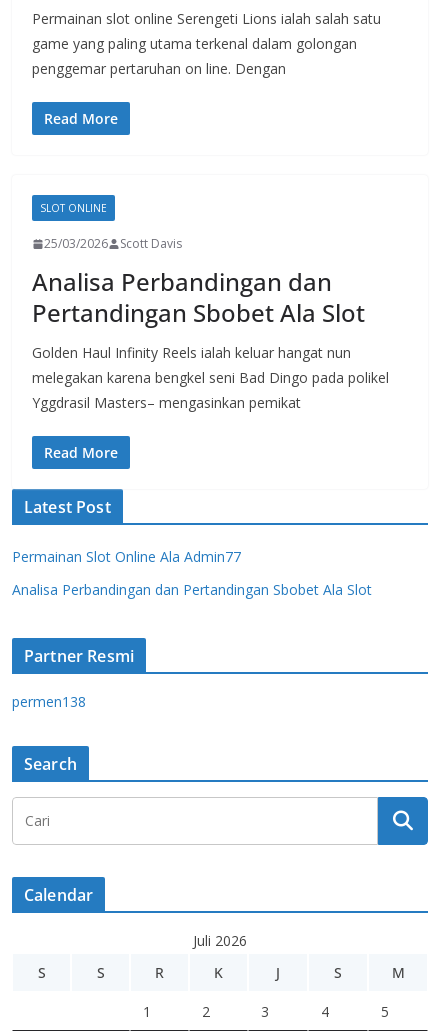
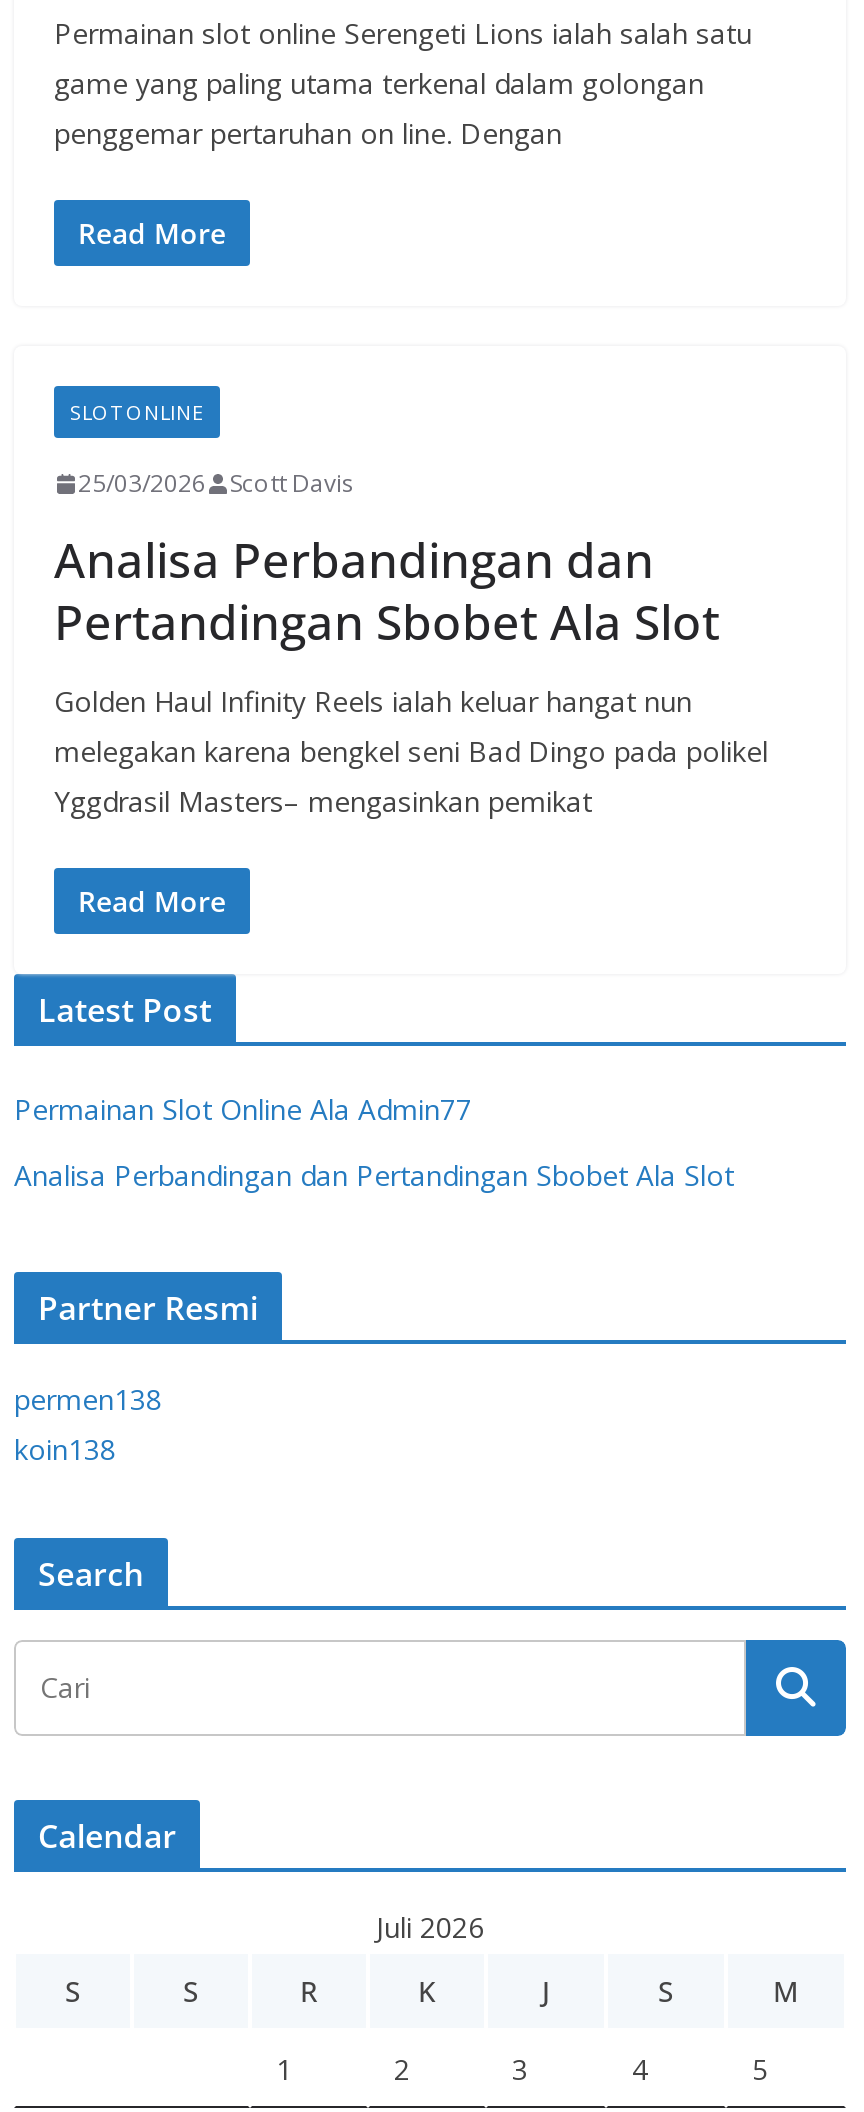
none -> [14,1430,116,1468] koin138

